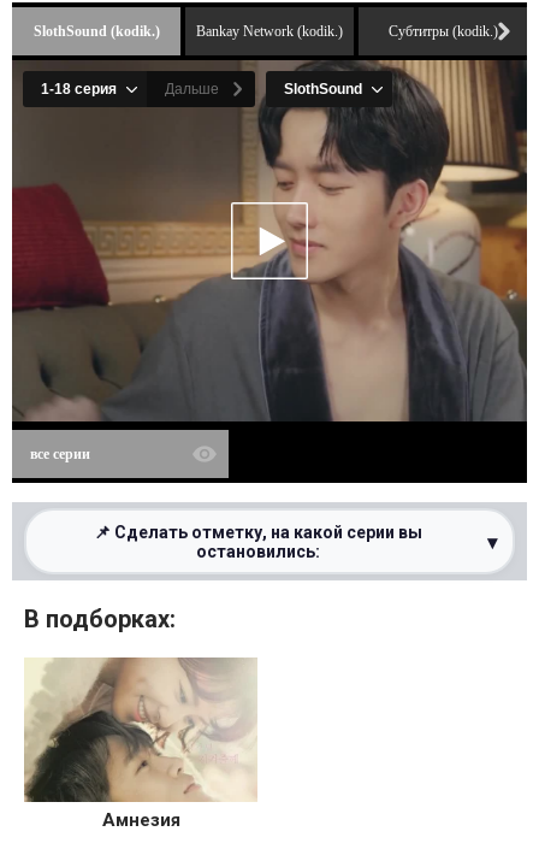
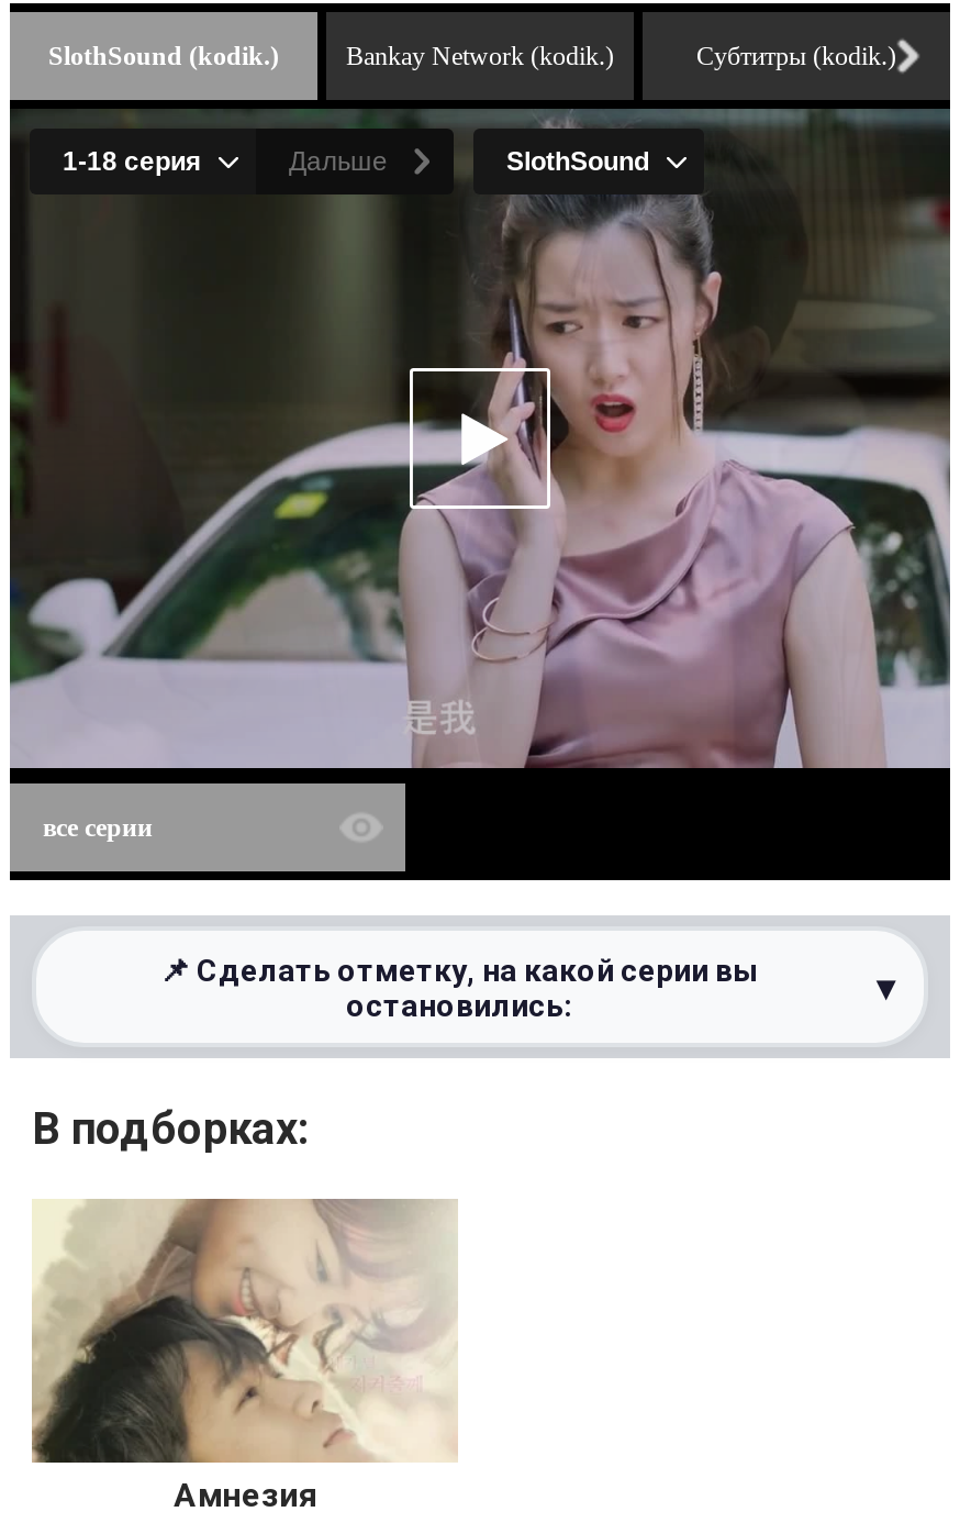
[12,59,528,421] [image] -> [10,109,952,770] [image]

